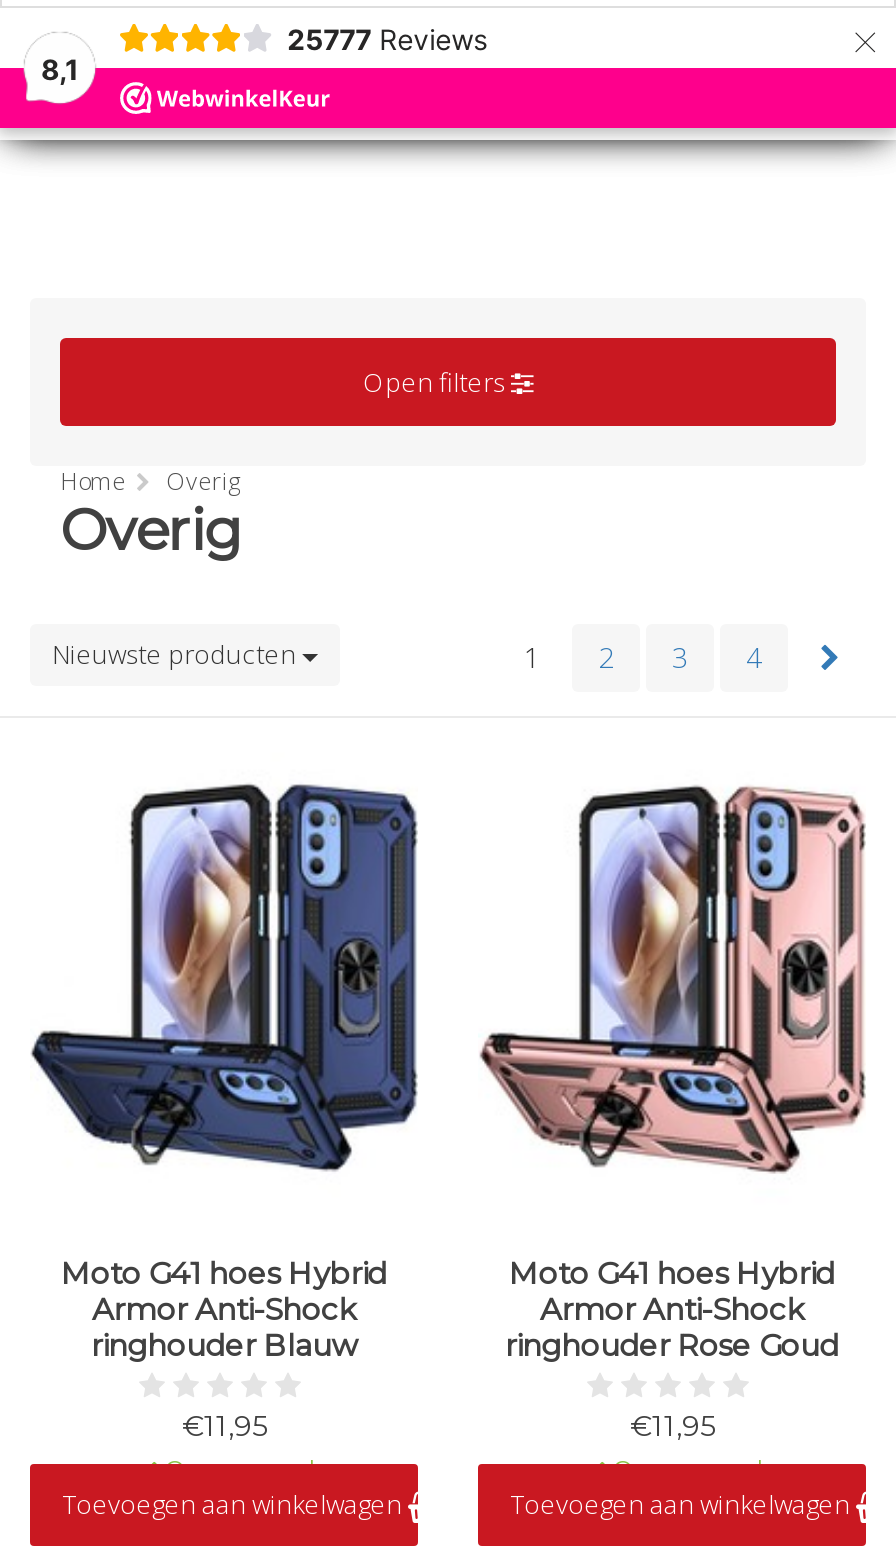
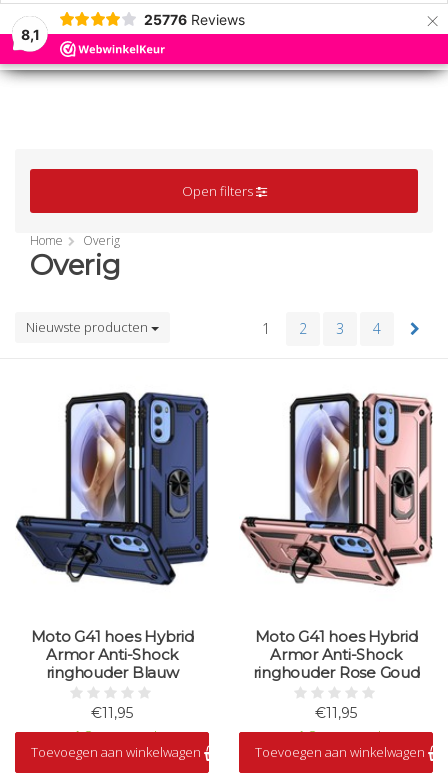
[287,21,487,55] 25777 Reviews -> [144,10,245,27] 25776 Reviews

